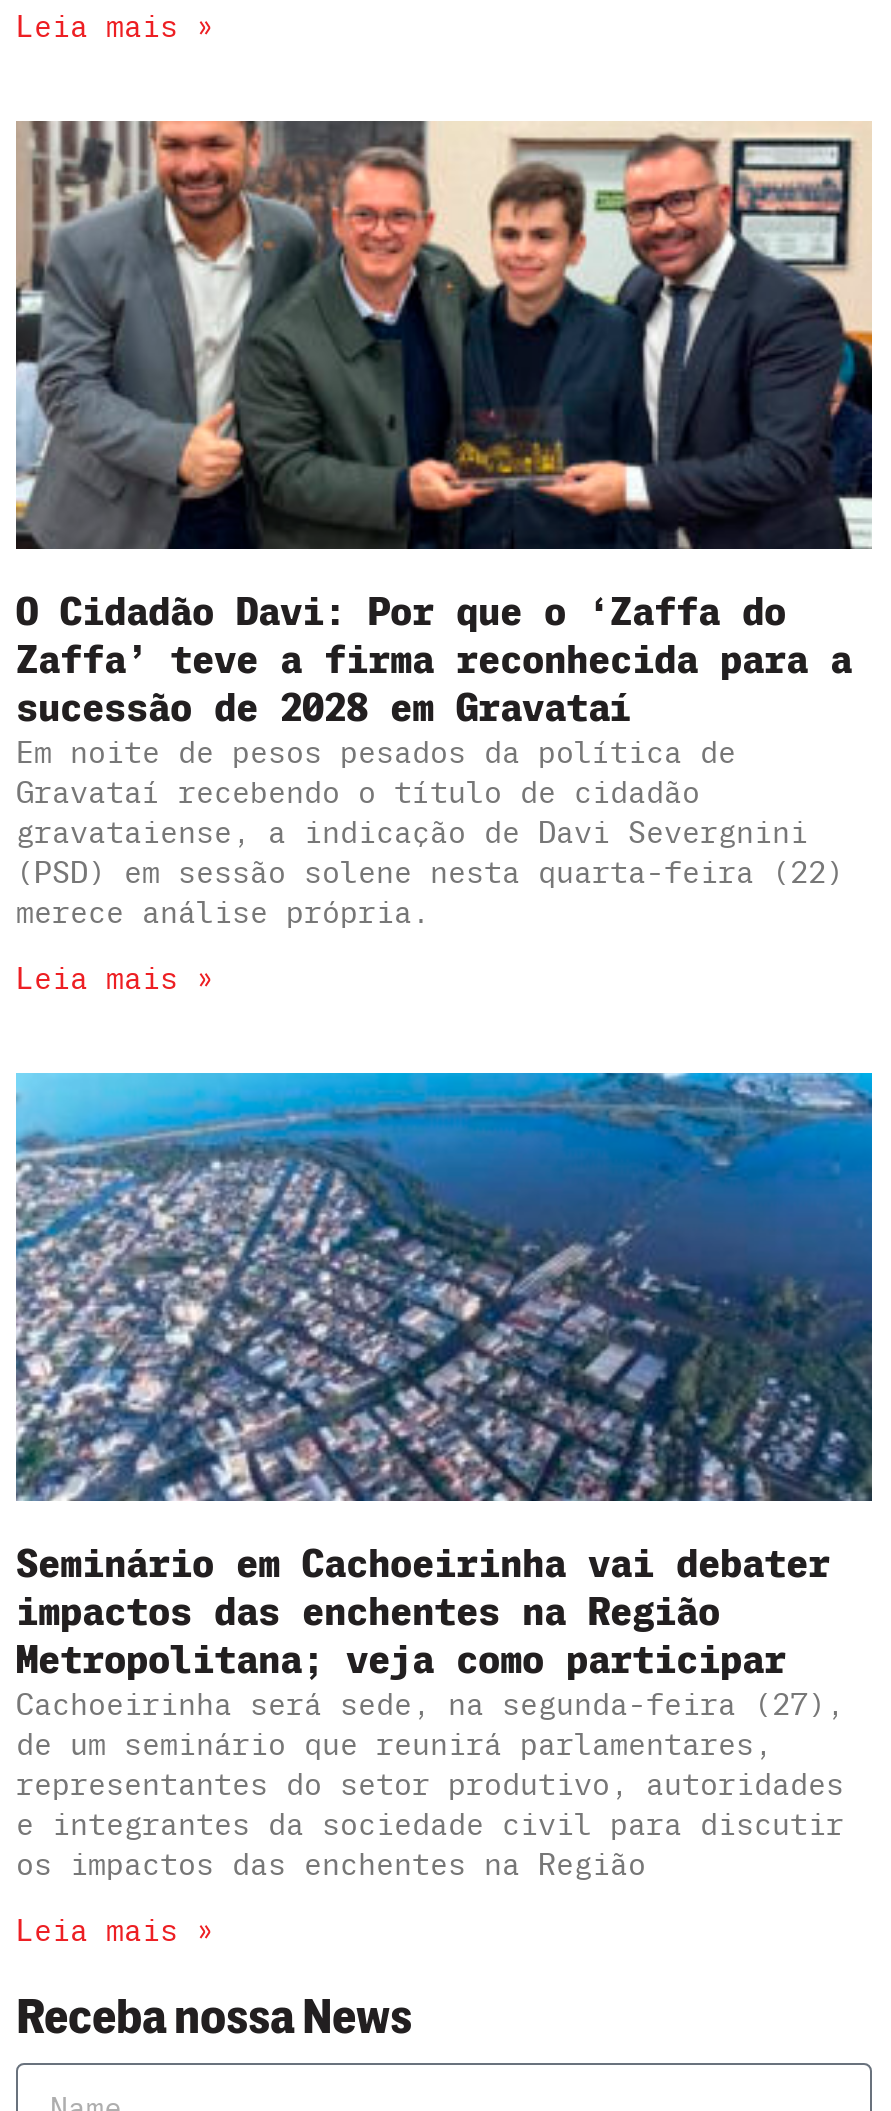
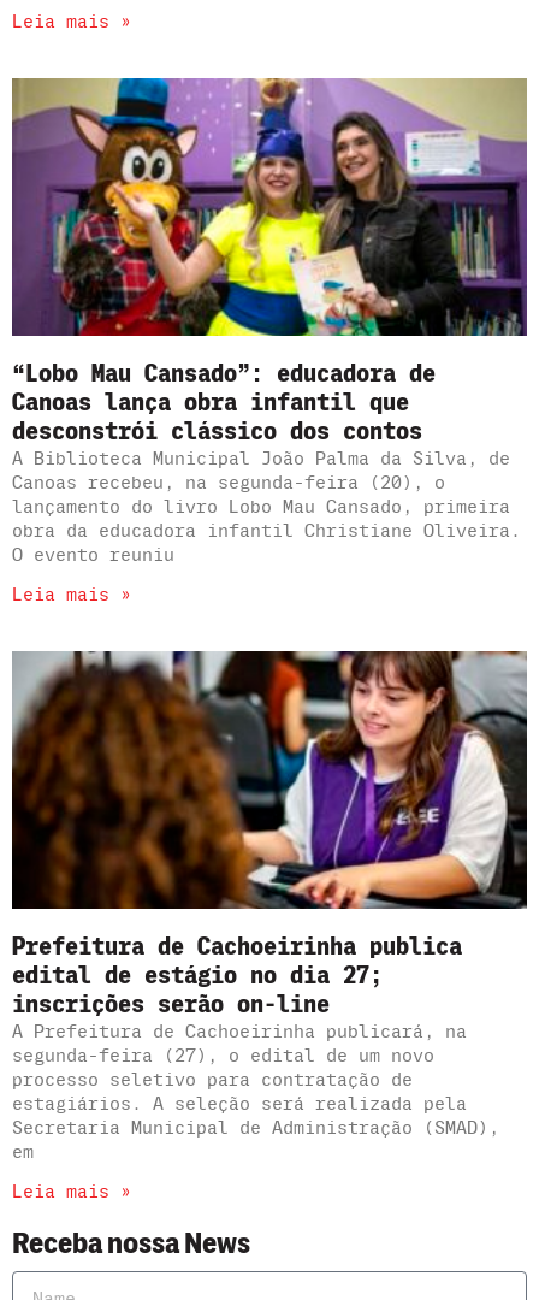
[14,119,874,931] [image] | O Cidadão Davi: Por que o ‘Zaffa do | Zaffa’ teve a firma reconhecida para a | sucessão de 2028 em Gravataí | Em noite de pesos pesados da política de | Gravataí recebendo o título de cidadão | gravataiense, a indicação de Davi Severgnini | (PSD) em sessão solene nesta quarta-feira (22) | merece análise própria. -> [11,77,528,566] [image] | “Lobo Mau Cansado”: educadora de | Canoas lança obra infantil que | desconstrói clássico dos contos | A Biblioteca Municipal João Palma da Silva, de | Canoas recebeu, na segunda-feira (20), o | lançamento do livro Lobo Mau Cansado, primeira | obra da educadora infantil Christiane Oliveira. | O evento reuniu
[14,1071,874,1883] [image] | Seminário em Cachoeirinha vai debater | impactos das enchentes na Região | Metropolitana; veja como participar | Cachoeirinha será sede, na segunda-feira (27), | de um seminário que reunirá parlamentares, | representantes do setor produtivo, autoridades | e integrantes da sociedade civil para discutir | os impactos das enchentes na Região -> [11,650,528,1163] [image] | Prefeitura de Cachoeirinha publica | edital de estágio no dia 27; | inscrições serão on-line | A Prefeitura de Cachoeirinha publicará, na | segunda-feira (27), o edital de um novo | processo seletivo para contratação de | estagiários. A seleção será realizada pela | Secretaria Municipal de Administração (SMAD), | em

